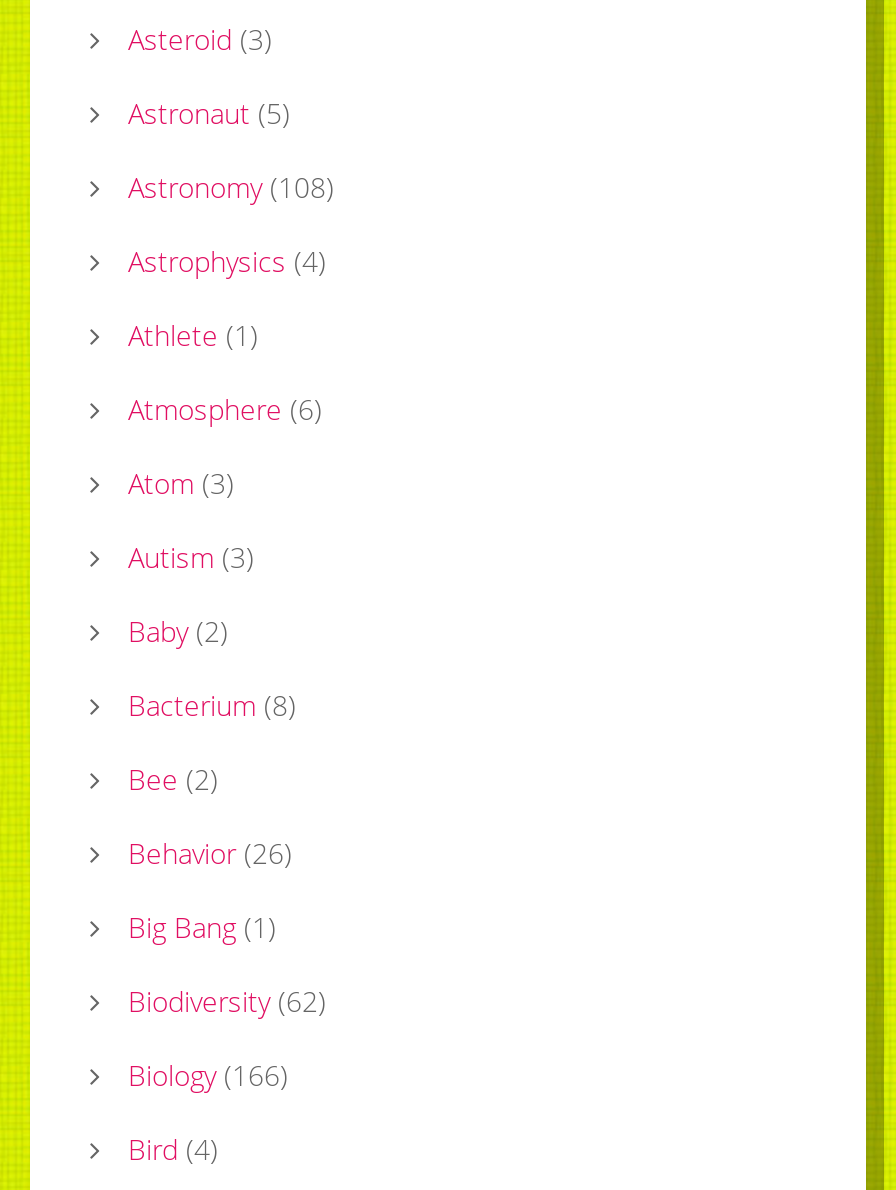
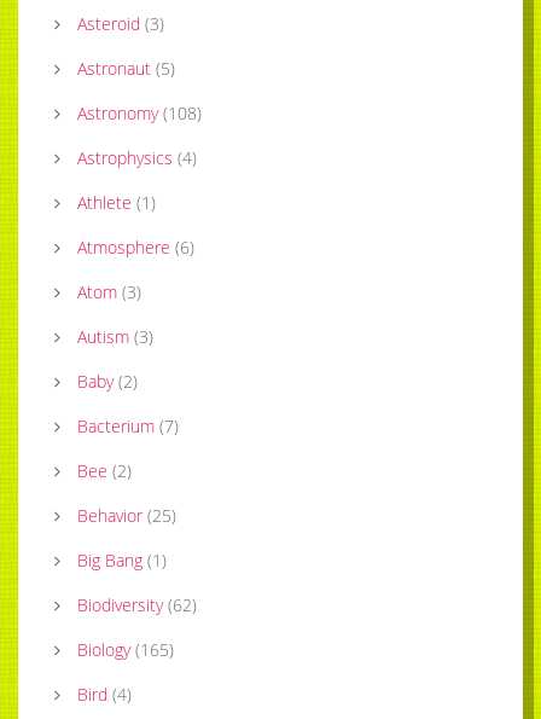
[128,685,296,723] Bacterium (8) -> [77,414,179,437] Bacterium (7)
[128,833,292,871] Behavior (26) -> [77,503,176,526] Behavior (25)
[128,1055,288,1093] Biology (166) -> [77,638,174,661] Biology (165)

